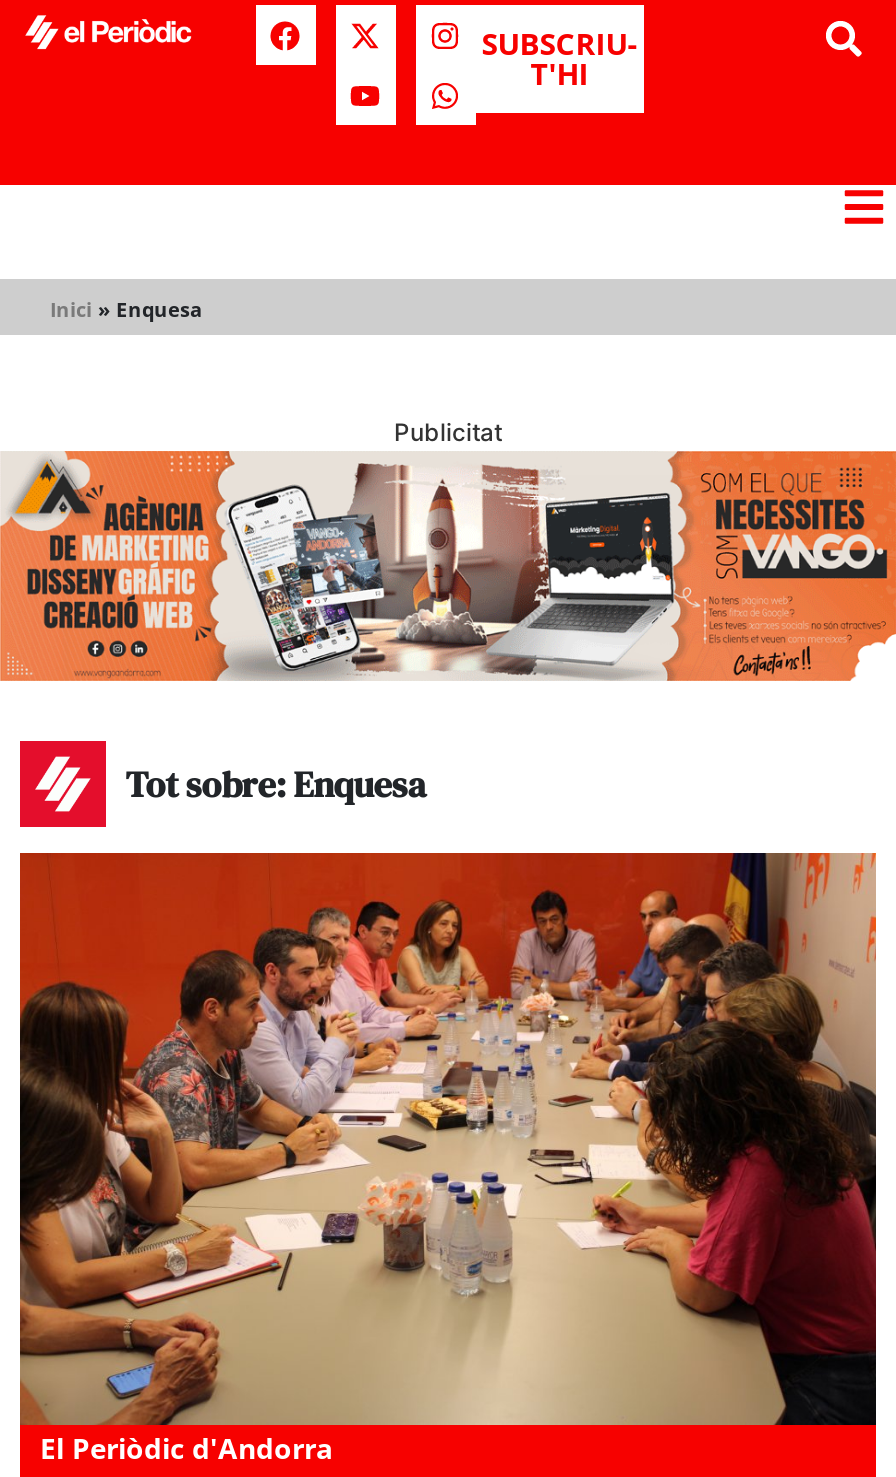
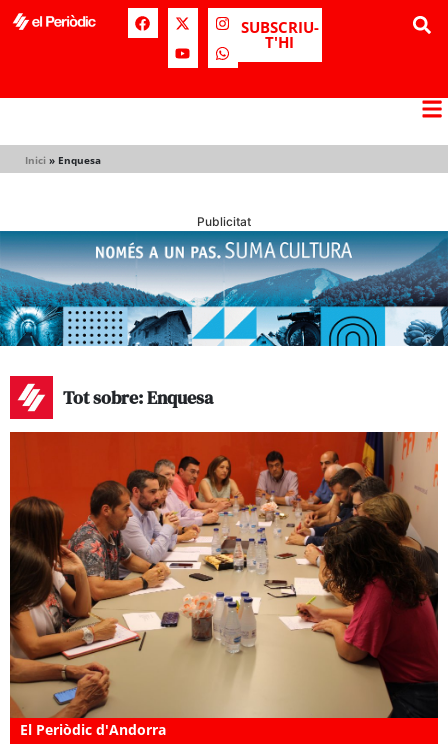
[6,449,890,683] [image] -> [3,230,445,347] [image]

